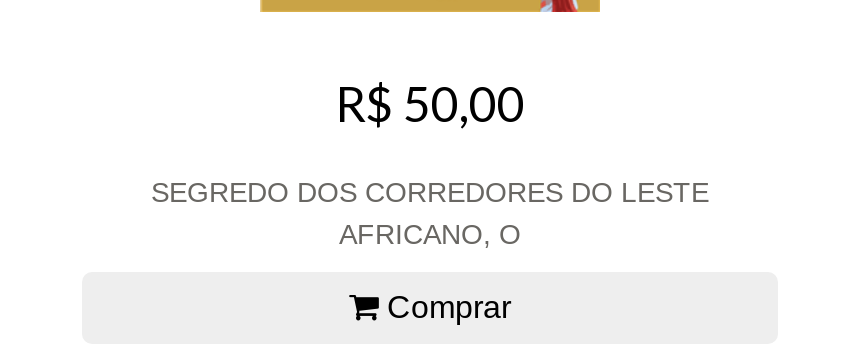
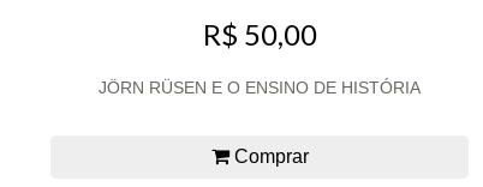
[151,176,709,250] SEGREDO DOS CORREDORES DO LESTE | AFRICANO, O -> [99,78,421,97] JÖRN RÜSEN E O ENSINO DE HISTÓRIA

